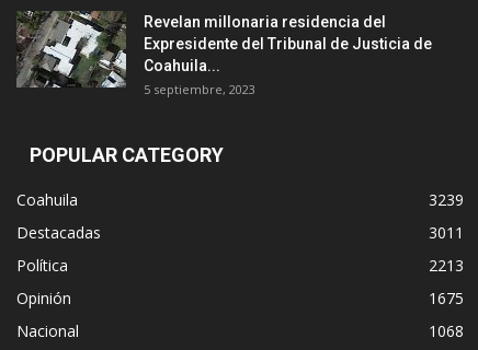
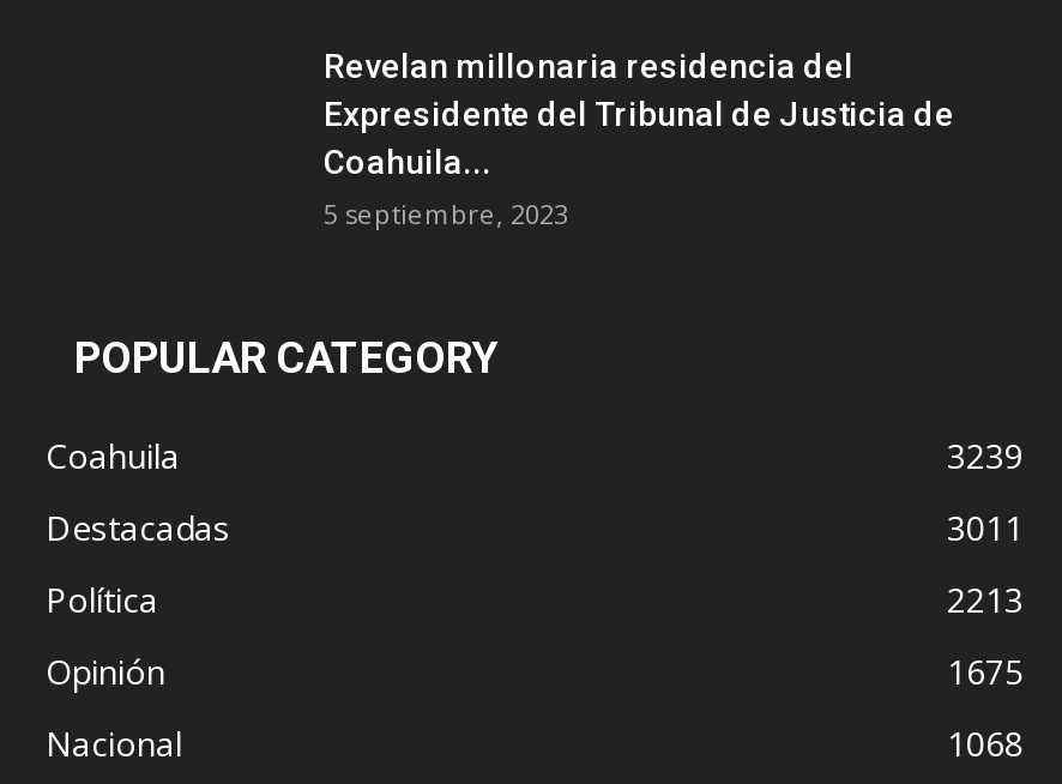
[15,10,127,89] [image] -> none

